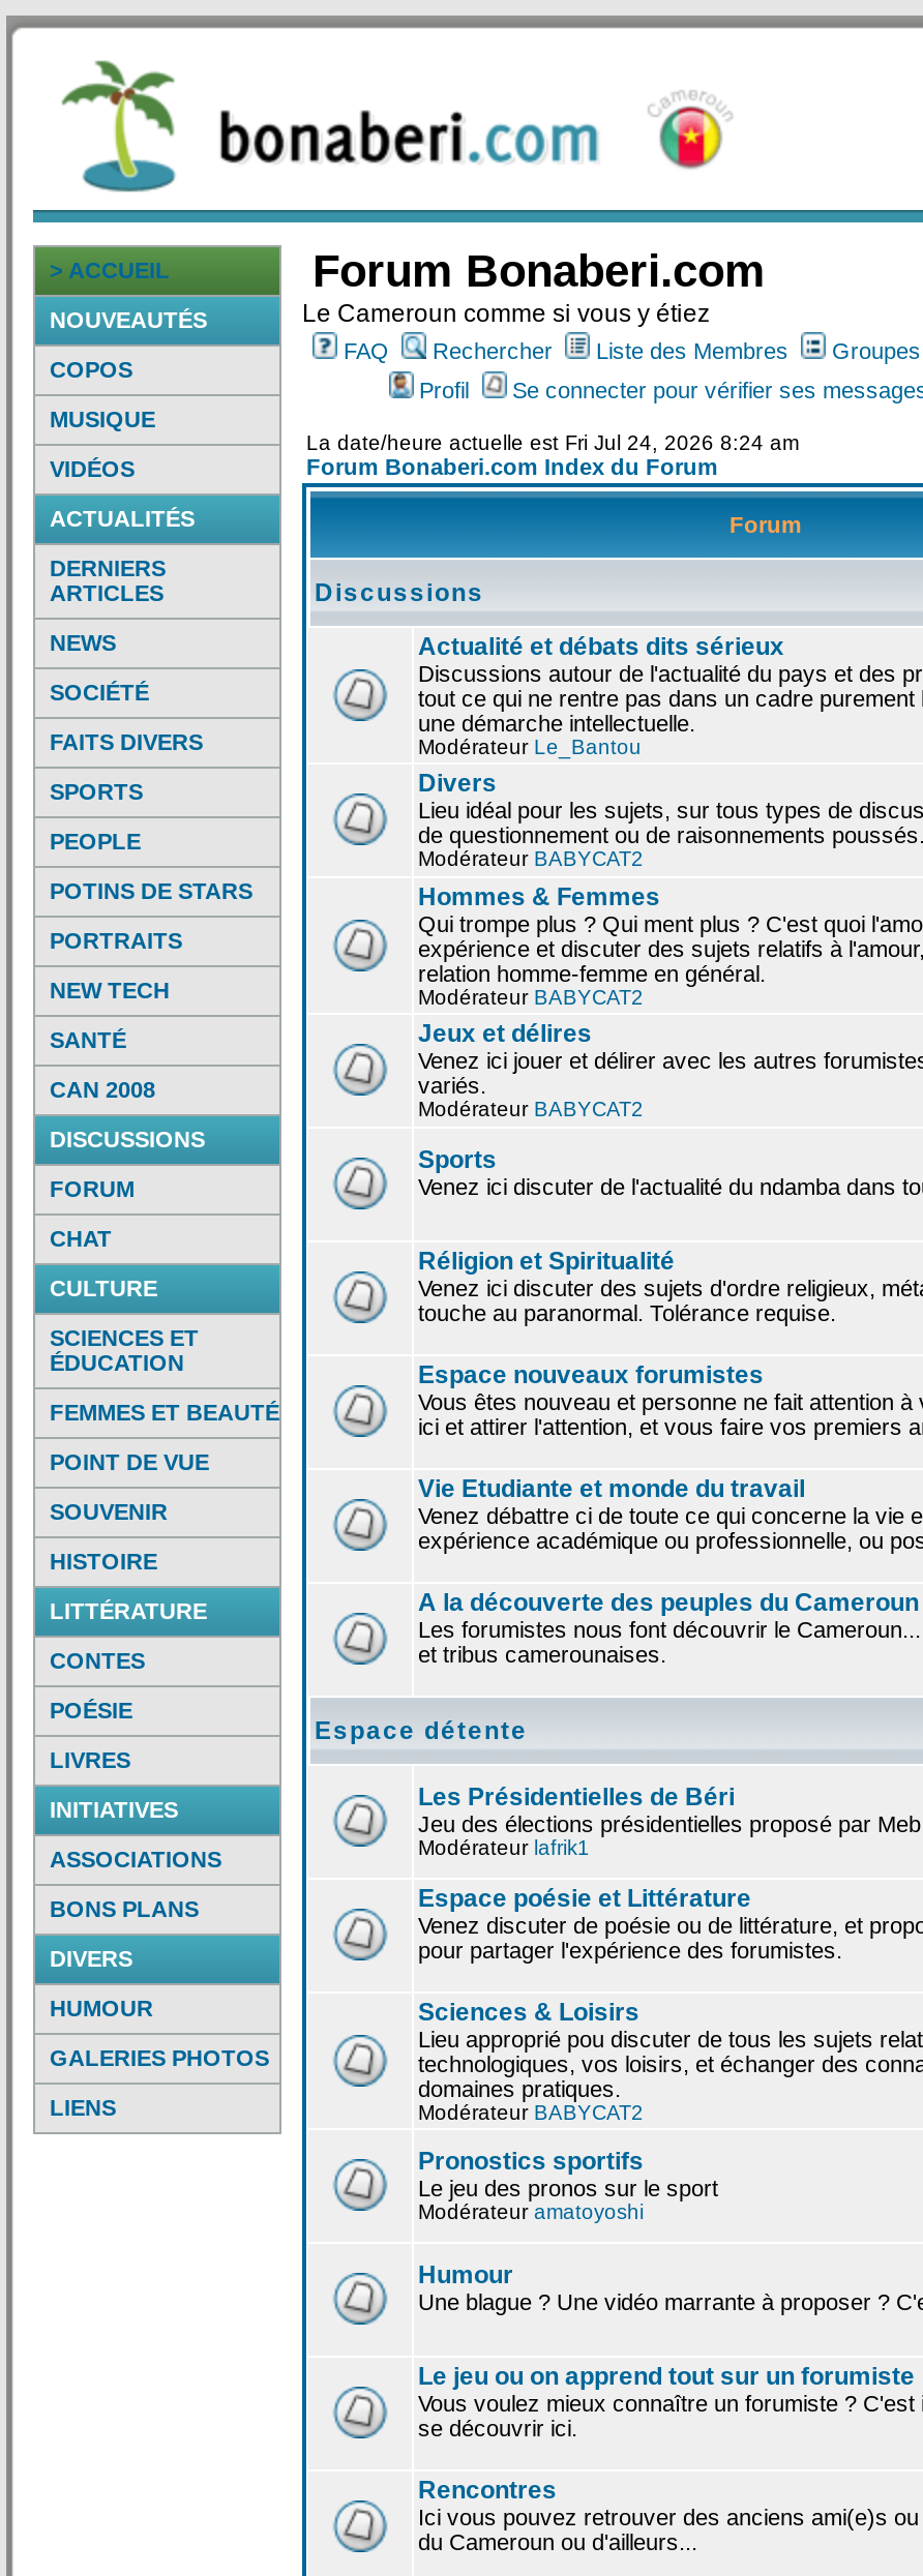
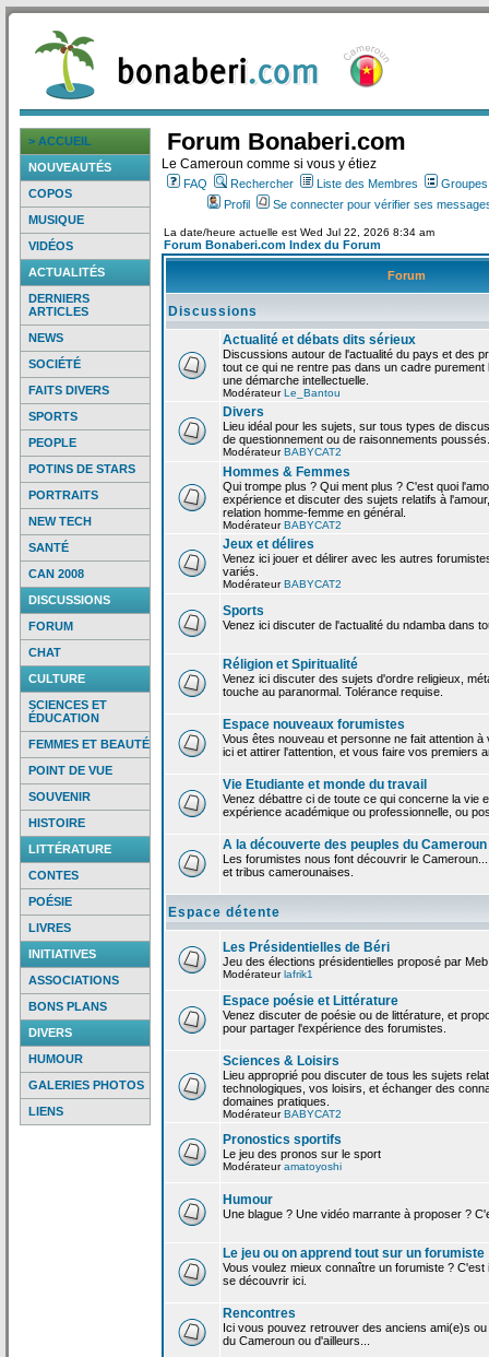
[306,431,799,454] La date/heure actuelle est Fri Jul 24, 2026 8:24 am -> [164,226,434,238] La date/heure actuelle est Wed Jul 22, 2026 8:34 am

